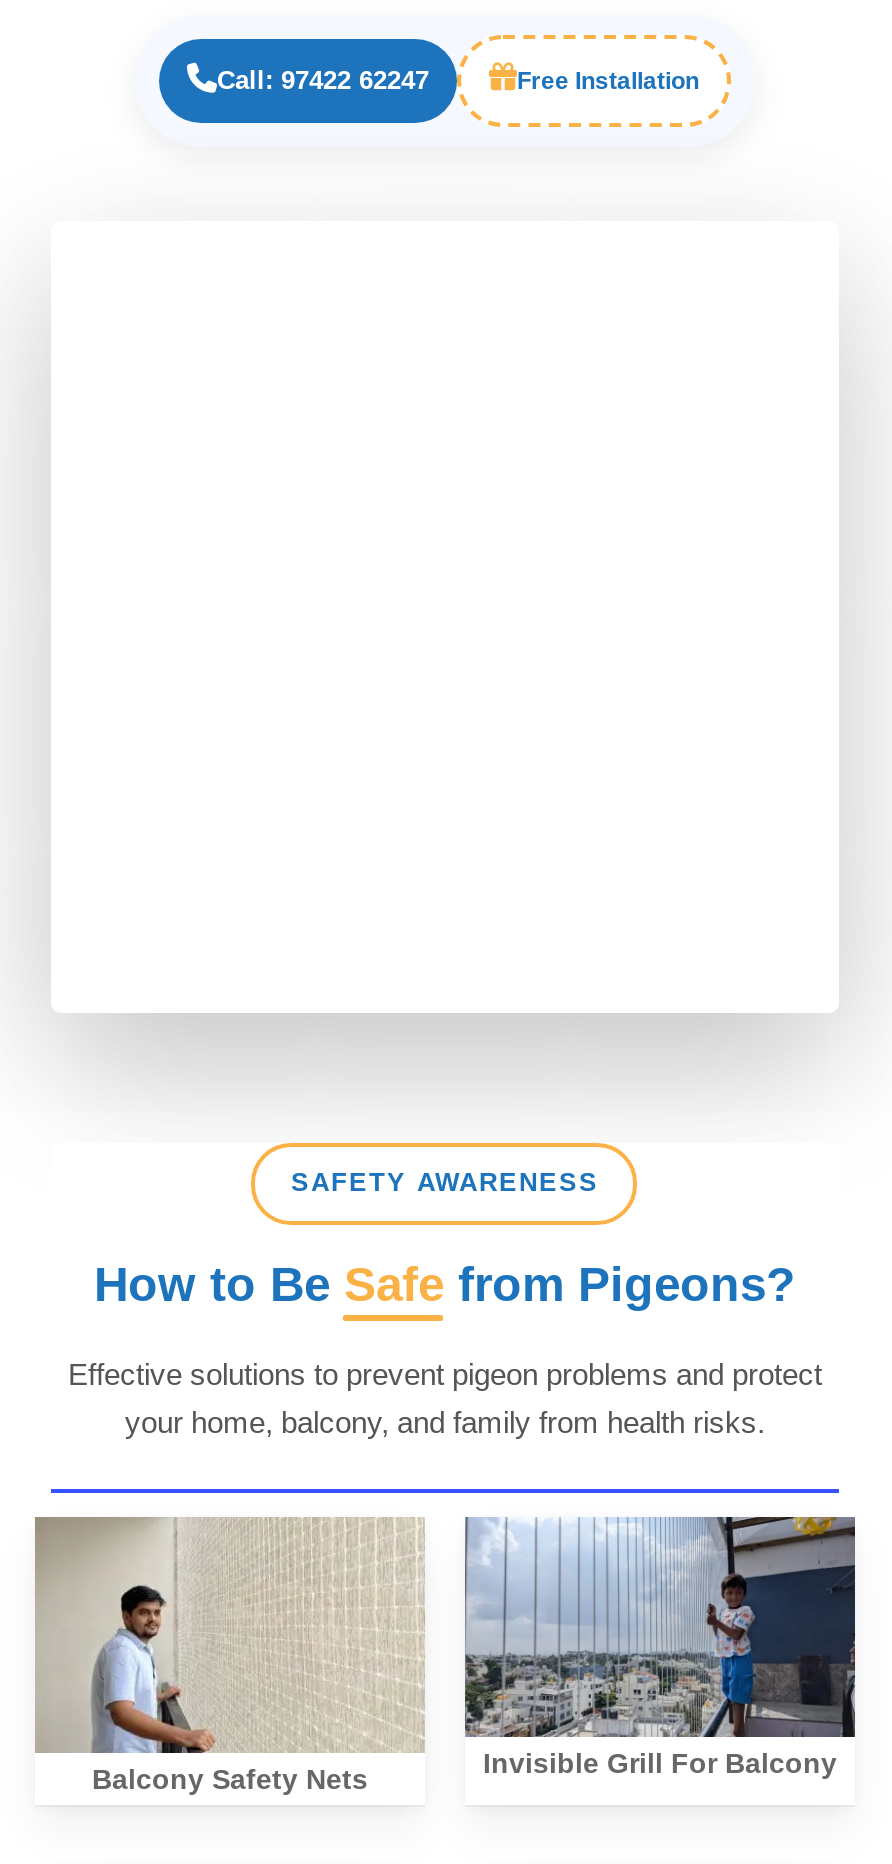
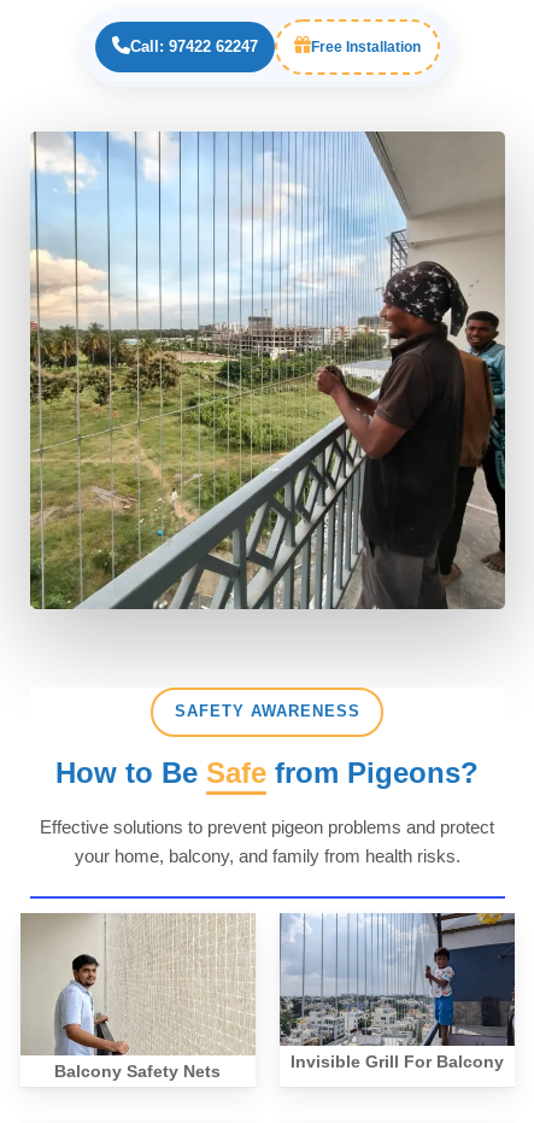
none -> [29,130,506,610] [image]

